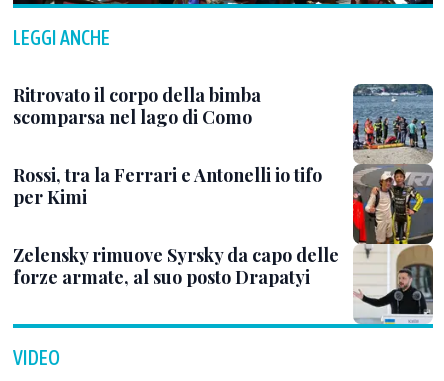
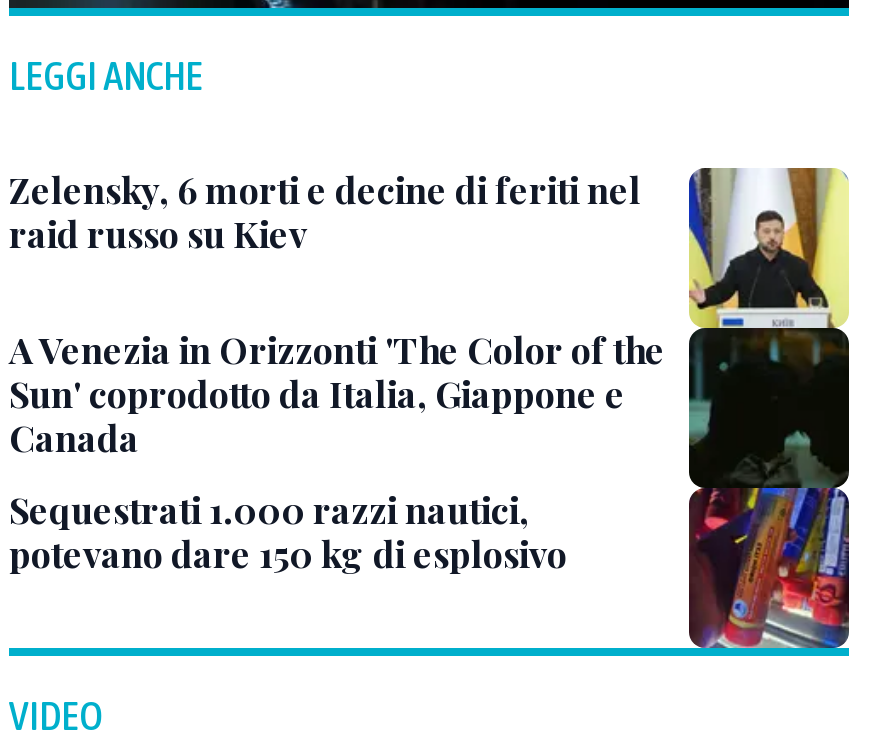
[13,83,261,129] Ritrovato il corpo della bimba | scomparsa nel lago di Como -> [9,166,641,258] Zelensky, 6 morti e decine di feriti nel | raid russo su Kiev
[13,83,434,325] [image] | Rossi, tra la Ferrari e Antonelli io tifo | per Kimi -> [9,168,851,650] [image] | A Venezia in Orizzonti 'The Color of the | Sun' coprodotto da Italia, Giappone e | Canada
[13,243,339,289] Zelensky rimuove Syrsky da capo delle | forze armate, al suo posto Drapatyi -> [9,486,567,578] Sequestrati 1.000 razzi nautici, | potevano dare 150 kg di esplosivo

